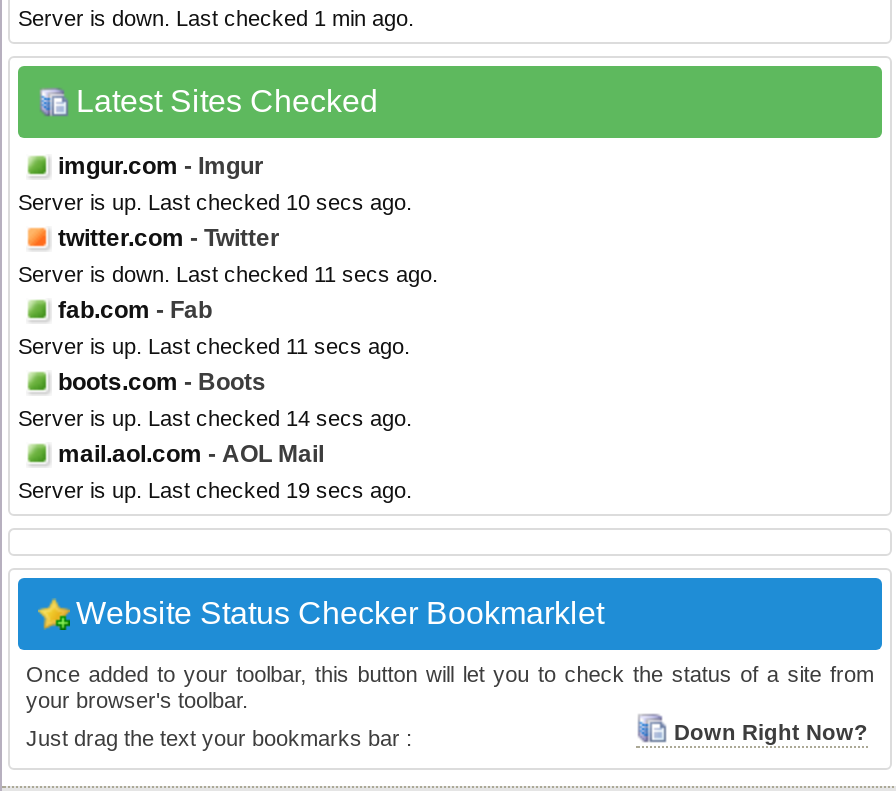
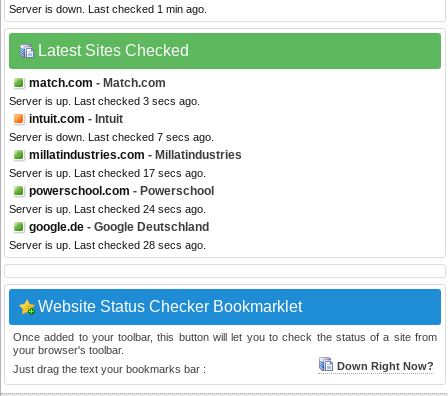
[18,152,438,502] imgur.com - Imgur | Server is up. Last checked 10 secs ago. | twitter.com - Twitter | Server is down. Last checked 11 secs ago. | fab.com - Fab | Server is up. Last checked 11 secs ago. | boots.com - Boots | Server is up. Last checked 14 secs ago. | mail.aol.com - AOL Mail | Server is up. Last checked 19 secs ago. -> [9,76,242,251] match.com - Match.com | Server is up. Last checked 3 secs ago. | intuit.com - Intuit | Server is down. Last checked 7 secs ago. | millatindustries.com - Millatindustries | Server is up. Last checked 17 secs ago. | powerschool.com - Powerschool | Server is up. Last checked 24 secs ago. | google.de - Google Deutschland | Server is up. Last checked 28 secs ago.

